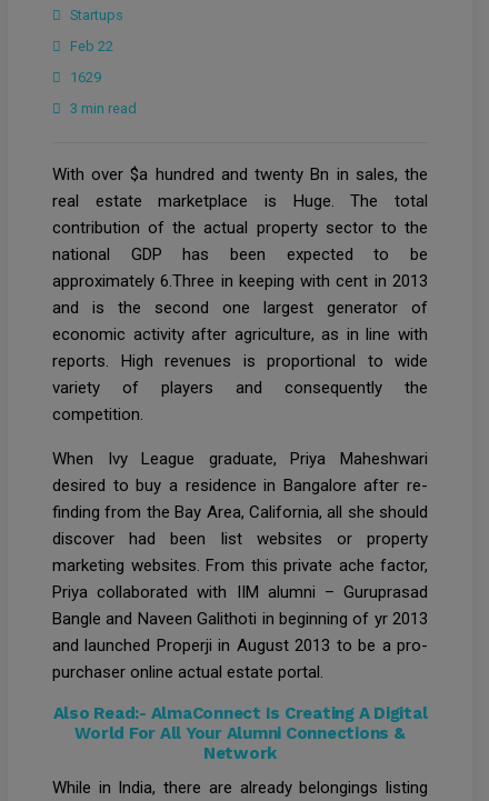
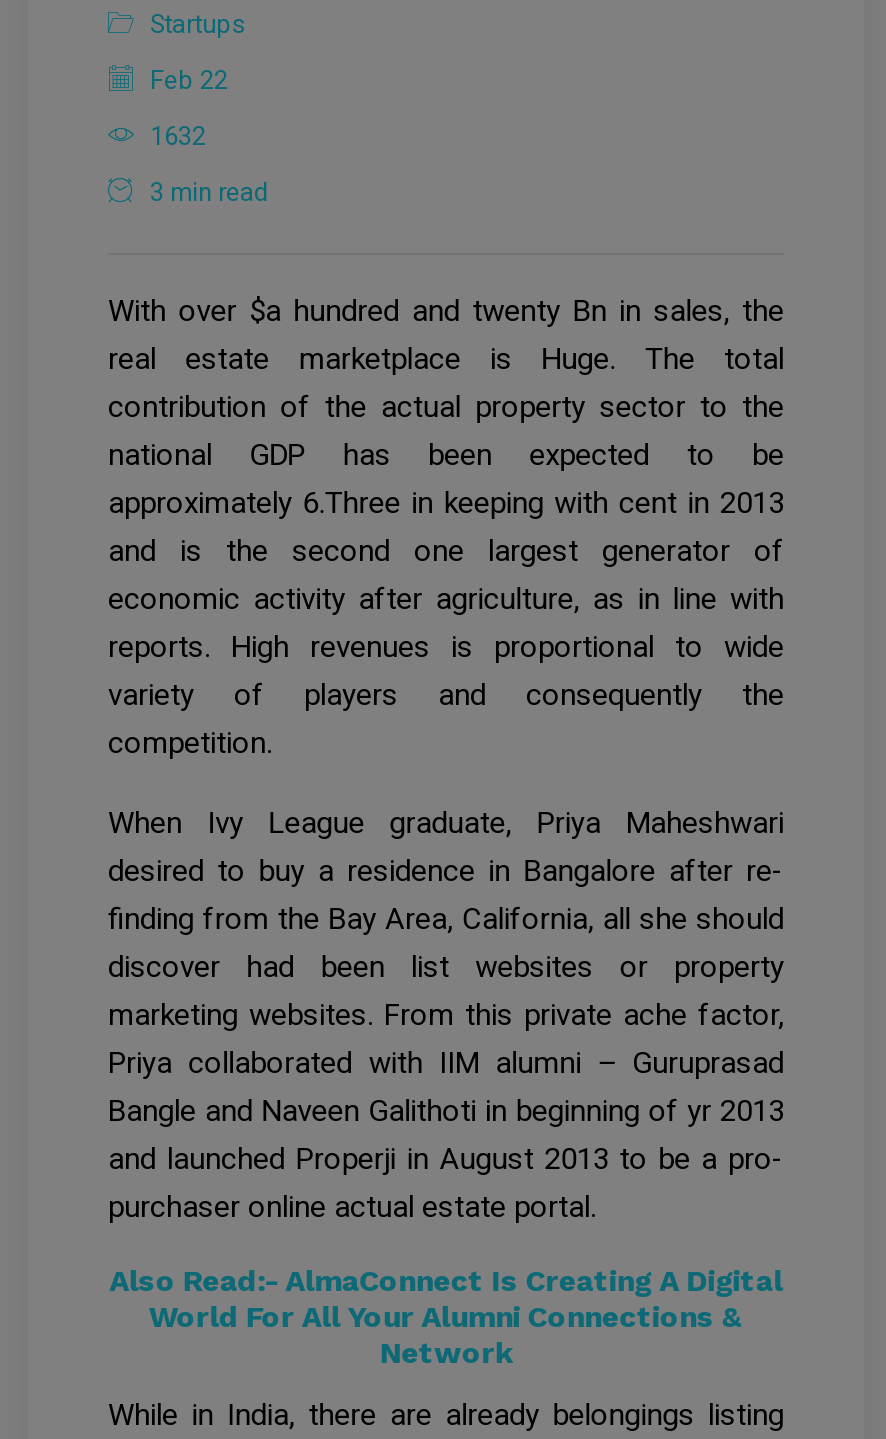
[70,69,101,86] 1629 -> [150,122,206,152] 1632

